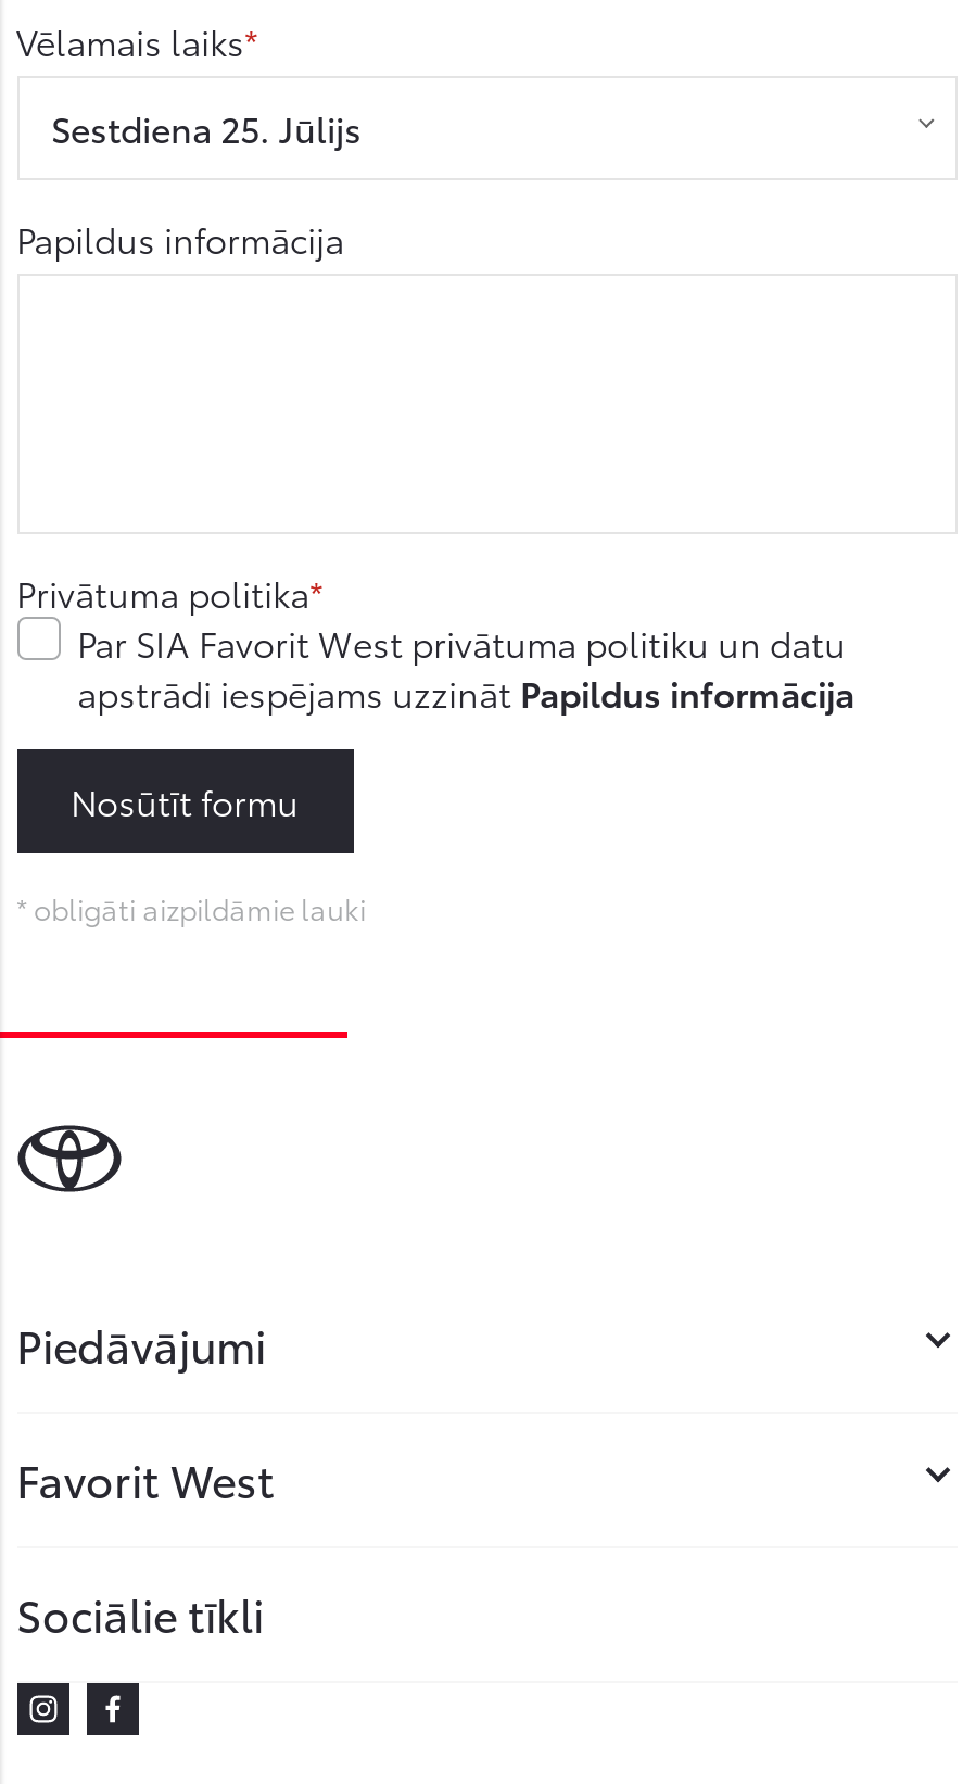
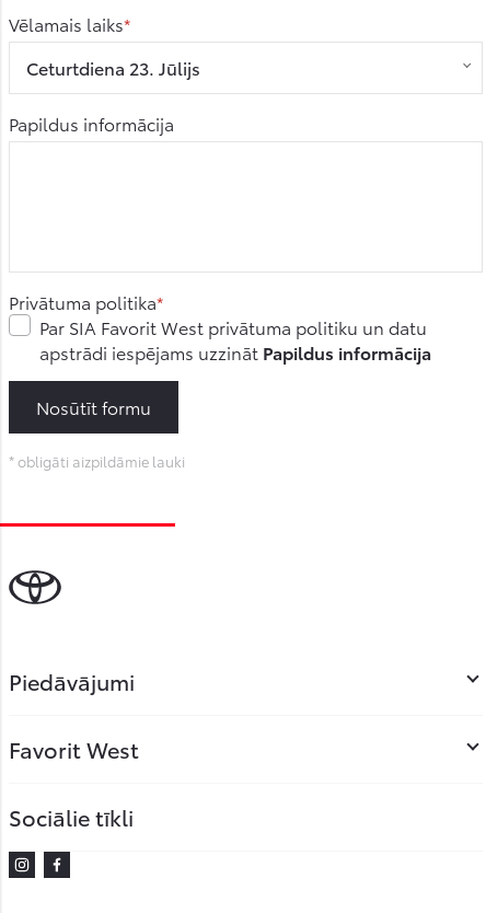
[51,102,362,152] Sestdiena 25. Jūlijs -> [26,55,200,80] Ceturtdiena 23. Jūlijs

